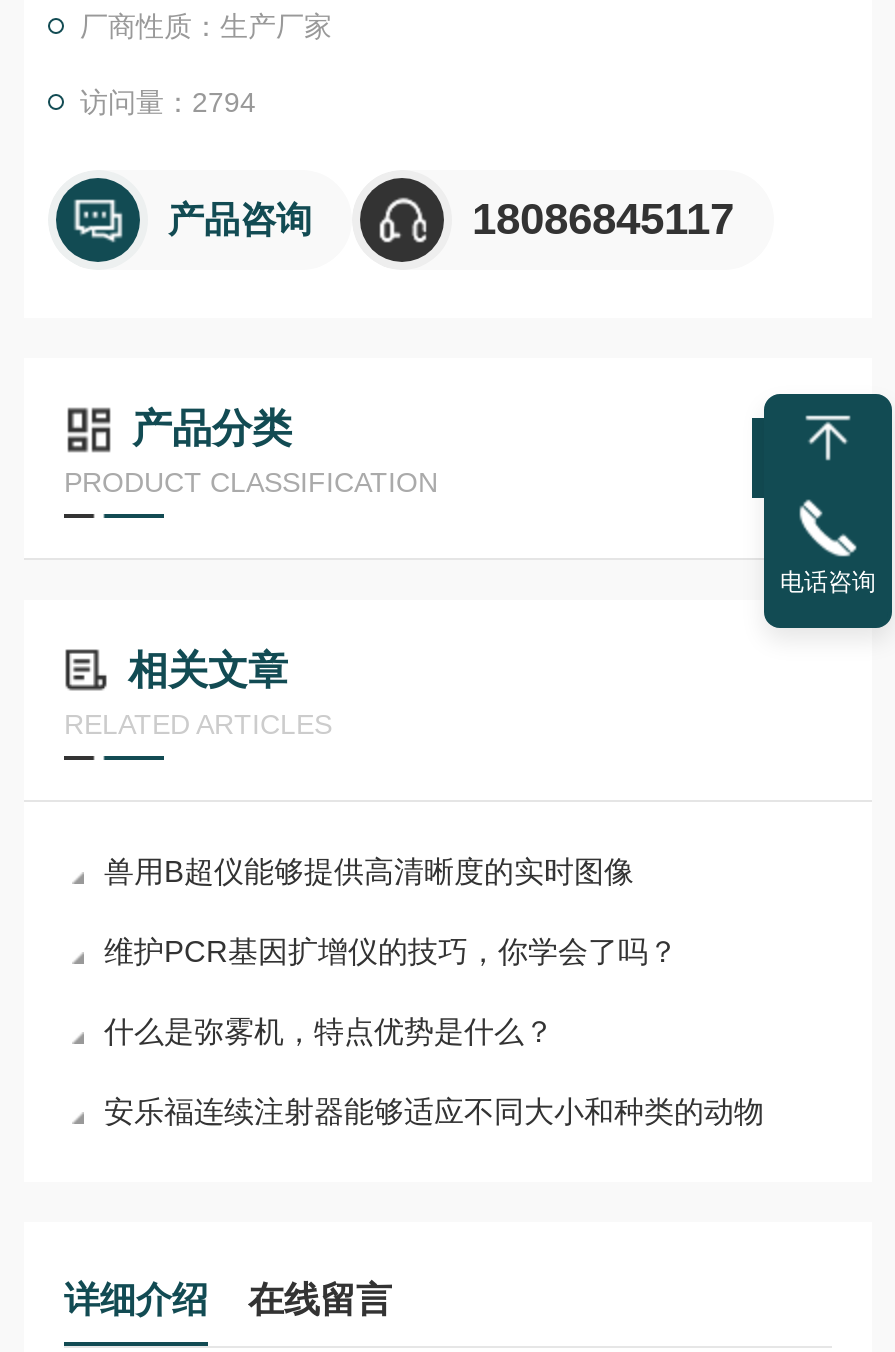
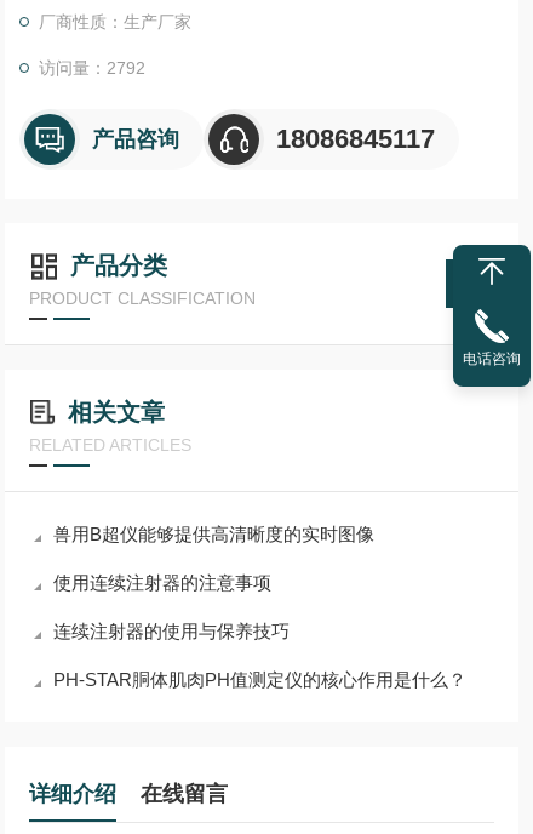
[80,86,256,118] 访问量：2794 -> [39,58,145,78] 访问量：2792
[104,934,678,968] 维护PCR基因扩增仪的技巧，你学会了吗？ -> [53,572,271,593] 使用连续注射器的注意事项
[104,1014,554,1048] 什么是弥雾机，特点优势是什么？ -> [53,621,290,641] 连续注射器的使用与保养技巧
[104,1094,764,1128] 安乐福连续注射器能够适应不同大小和种类的动物 -> [53,669,466,690] PH-STAR胴体肌肉PH值测定仪的核心作用是什么？

